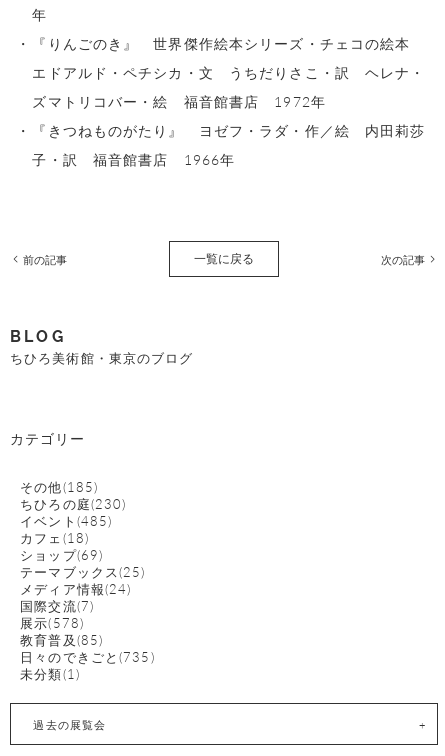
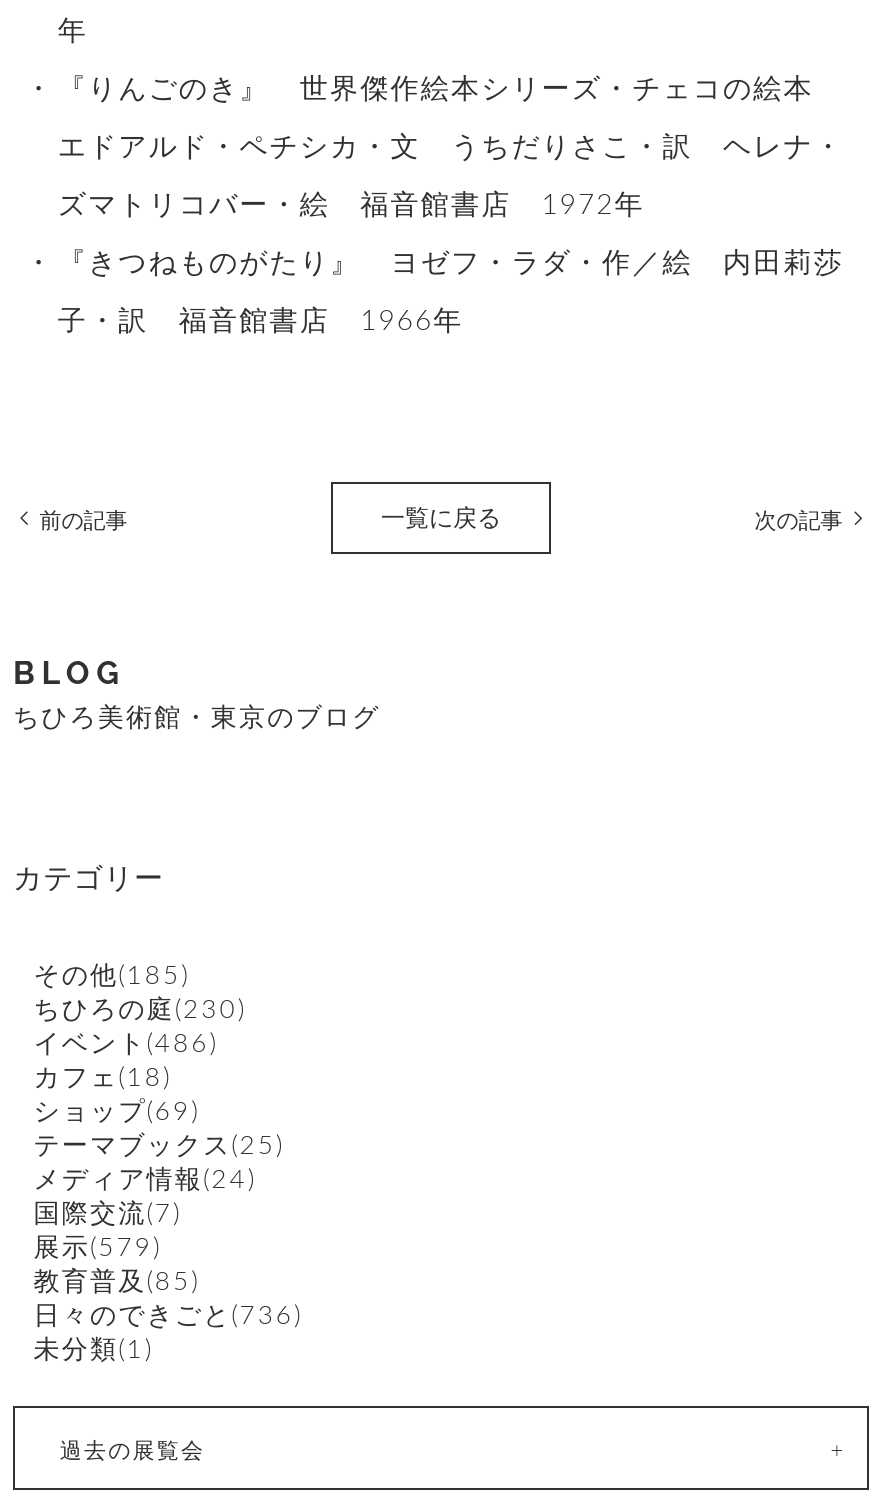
[20,512,112,530] イベント(485) -> [33,1024,218,1060] イベント(486)
[20,614,84,632] 展示(578) -> [33,1228,161,1264] 展示(579)
[20,648,155,666] 日々のできごと(735) -> [33,1296,302,1332] 日々のできごと(736)

